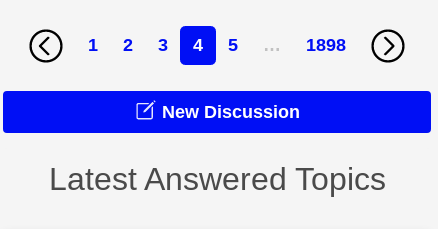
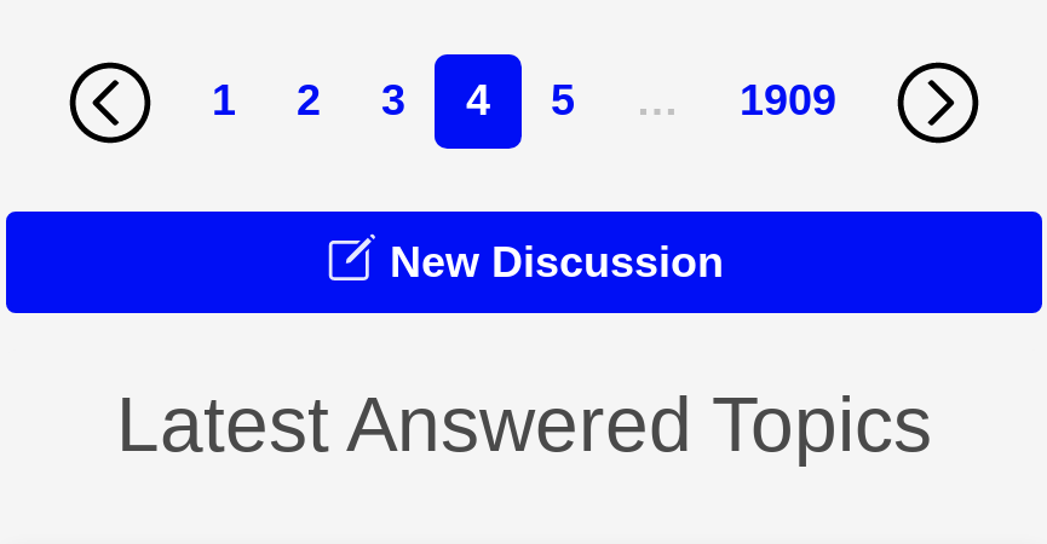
[306,35,346,55] 1898 -> [740,76,836,125] 1909

